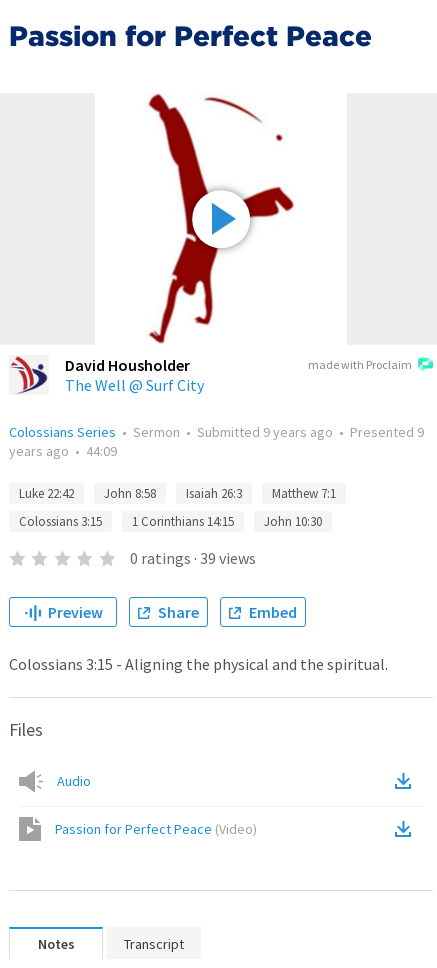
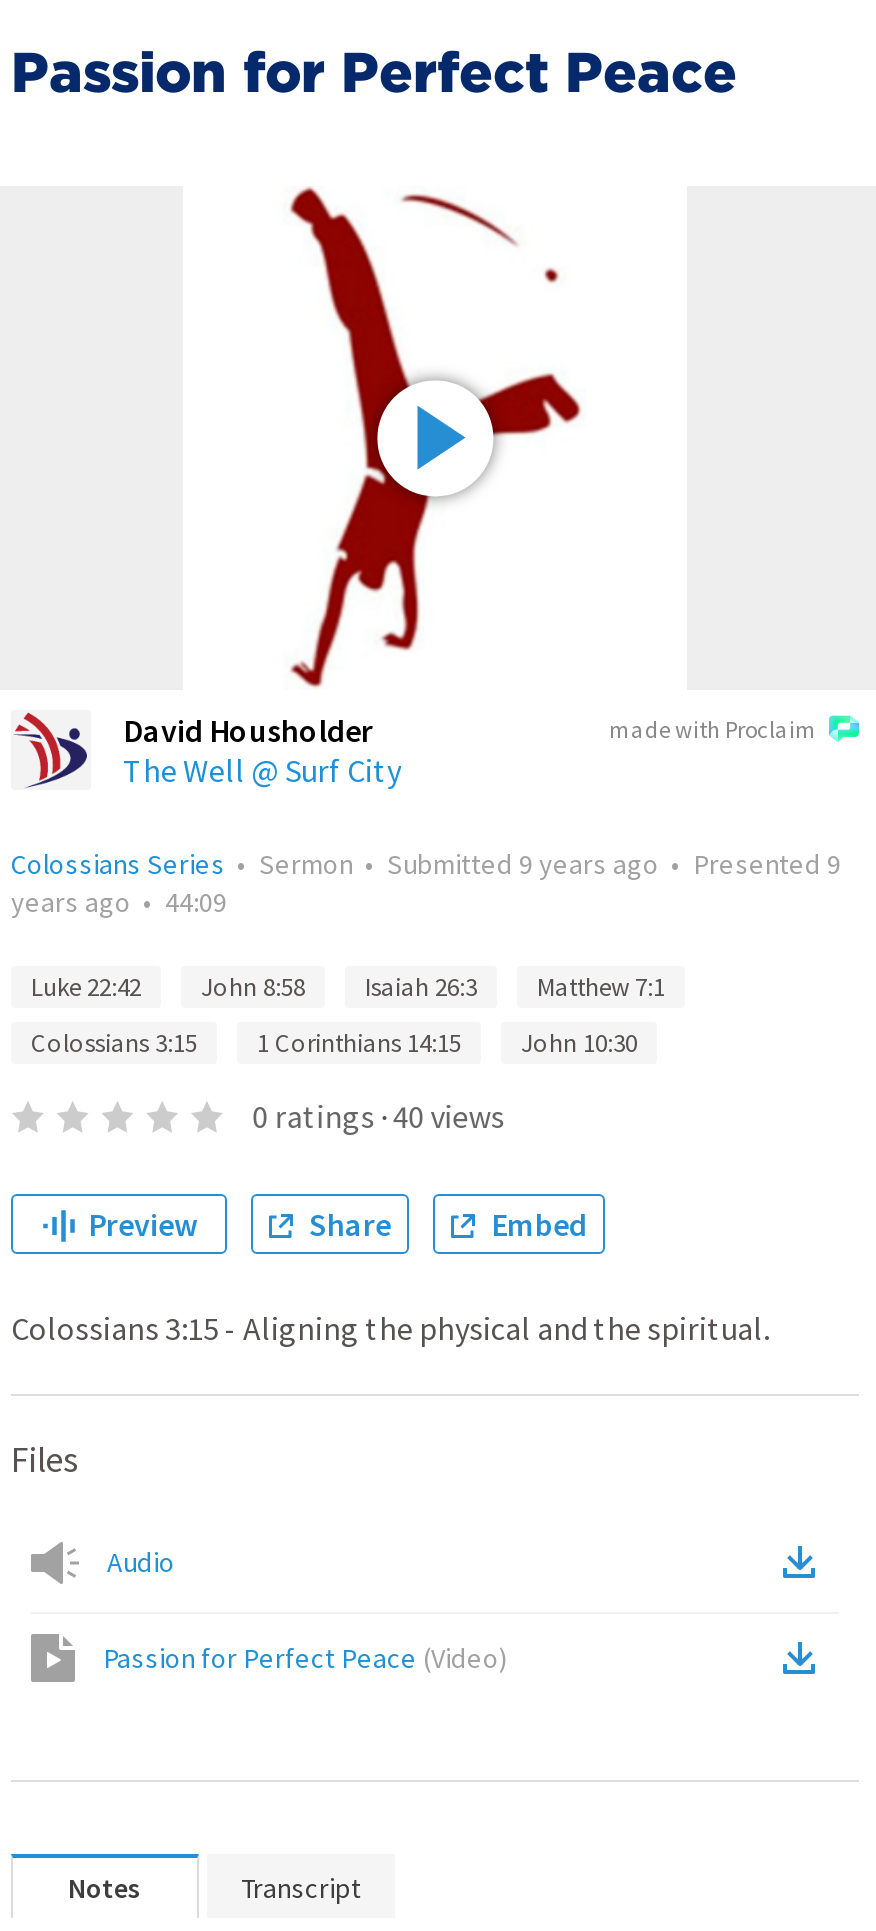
[130,548,256,568] 0 ratings · 39 views -> [252,1096,504,1136] 0 ratings · 40 views

